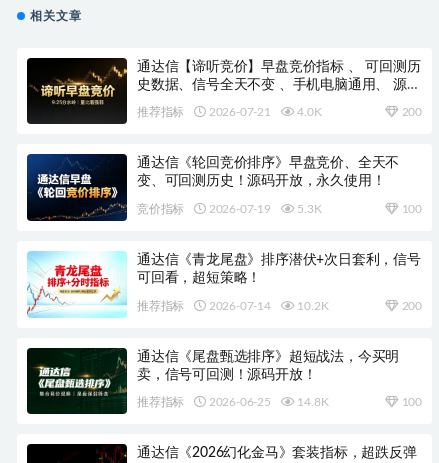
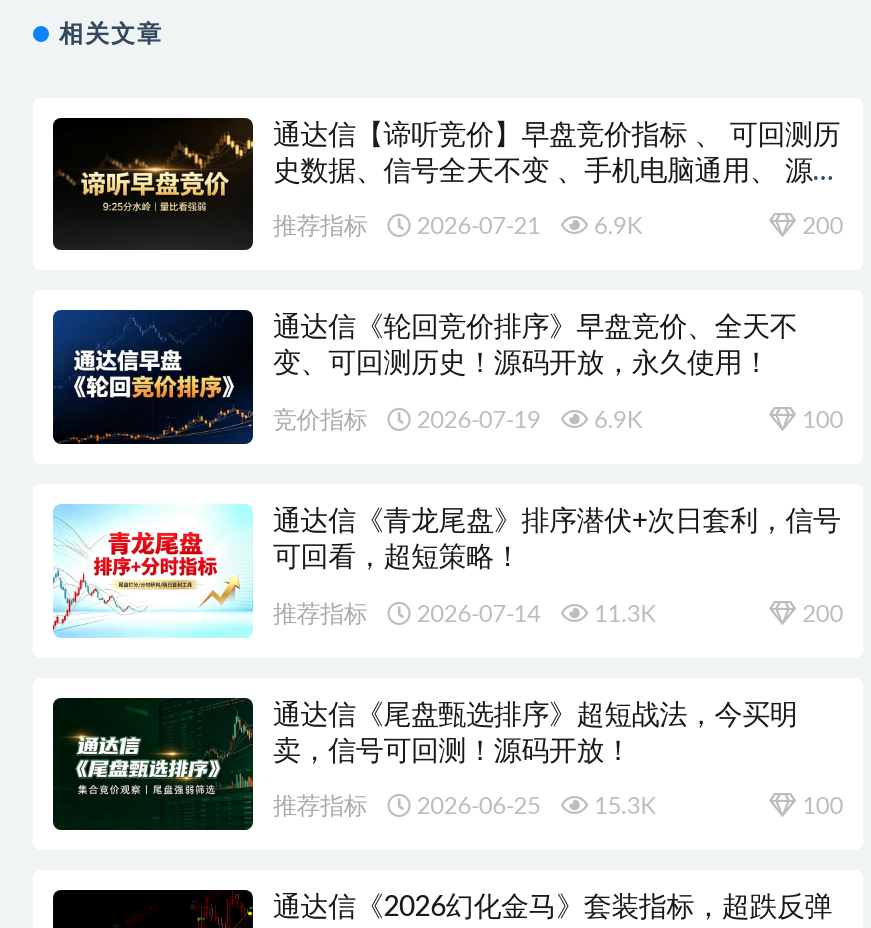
[137,106,322,118] 推荐指标 2026-07-21 4.0K -> [273,215,642,239] 推荐指标 2026-07-21 6.9K
[137,203,322,215] 竞价指标 2026-07-19 5.3K -> [273,408,642,432] 竞价指标 2026-07-19 6.9K
[137,300,328,312] 推荐指标 2026-07-14 10.2K -> [273,602,656,626] 推荐指标 2026-07-14 11.3K
[137,396,328,408] 推荐指标 2026-06-25 14.8K -> [273,795,656,819] 推荐指标 2026-06-25 15.3K

